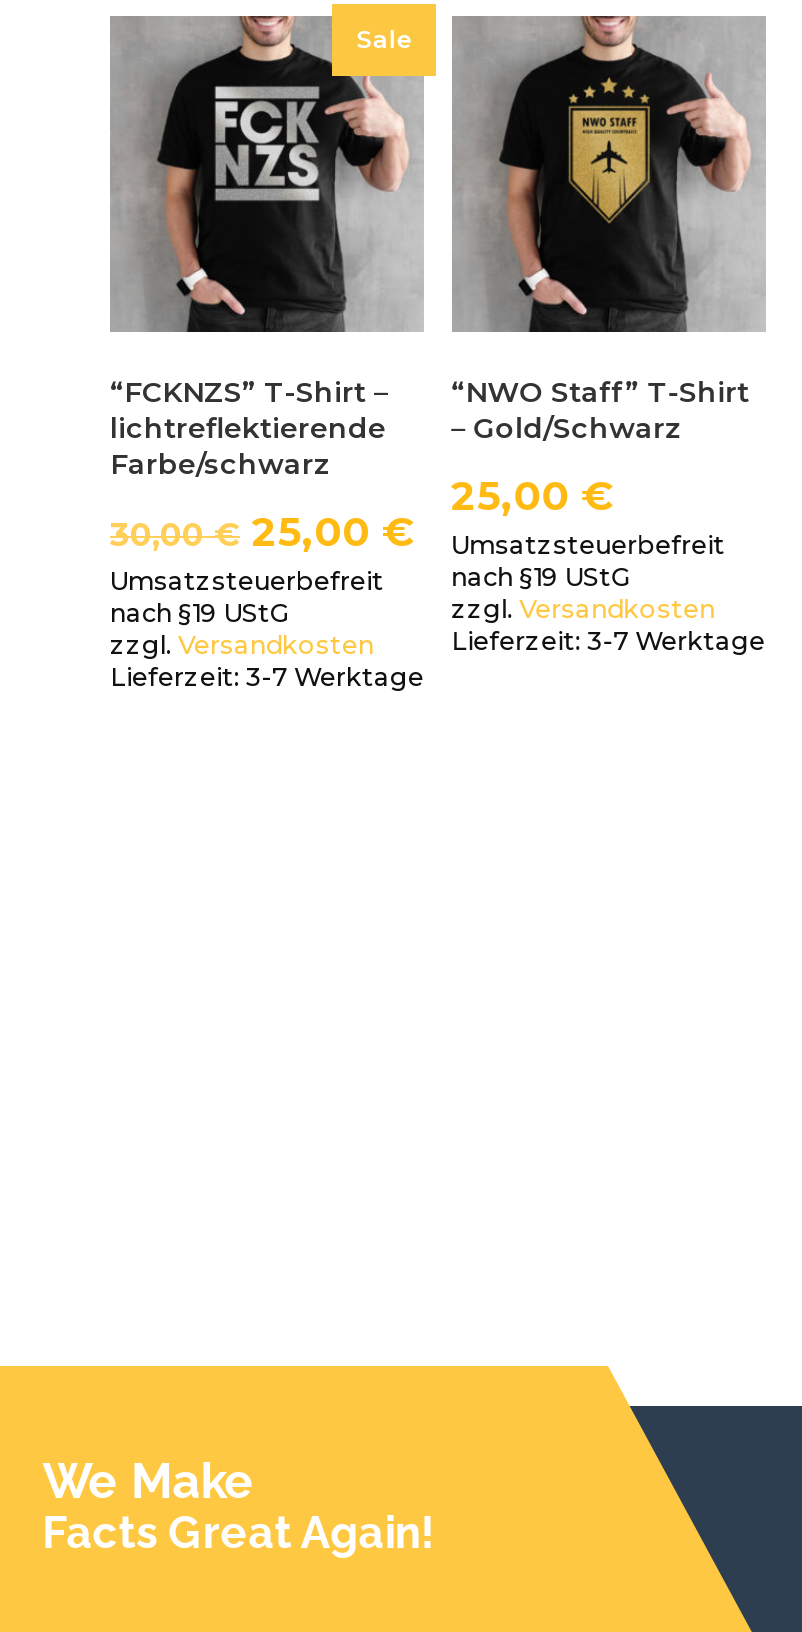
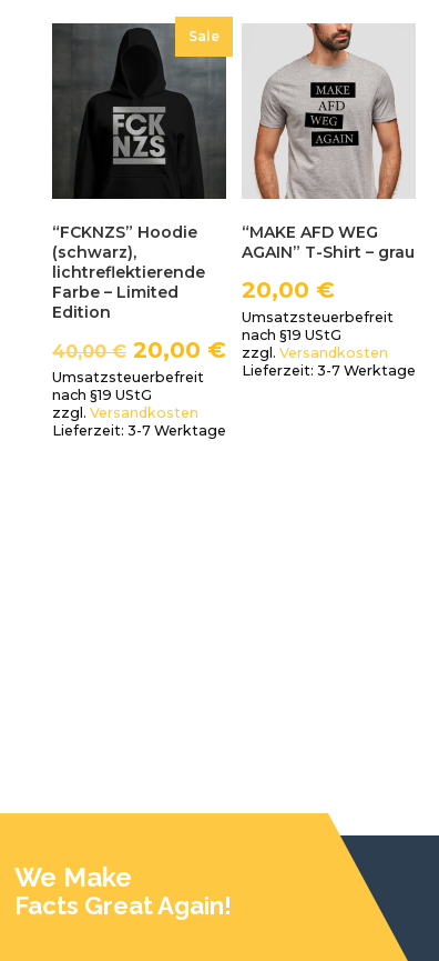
[110,16,422,410] [image] | “FCKNZS” T-Shirt – -> [52,23,226,262] [image] | “FCKNZS” Hoodie | (schwarz),
[451,14,764,446] [image] | “NWO Staff” T-Shirt | – Gold/Schwarz -> [241,22,414,262] [image] | “MAKE AFD WEG | AGAIN” T-Shirt – grau
[110,446,330,482] Farbe/schwarz -> [52,282,178,322] Farbe – Limited | Edition
[451,472,615,520] 25,00 € -> [241,276,334,303] 20,00 €
[110,508,416,556] 30,00€ 25,00 € -> [52,336,226,363] 40,00€ 20,00 €

